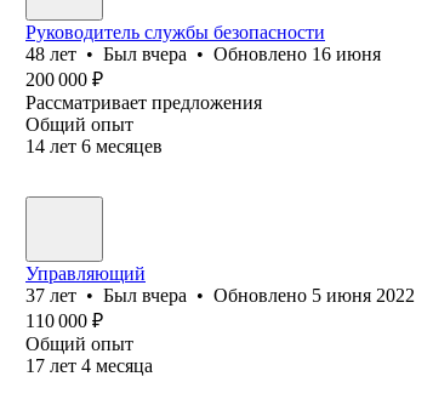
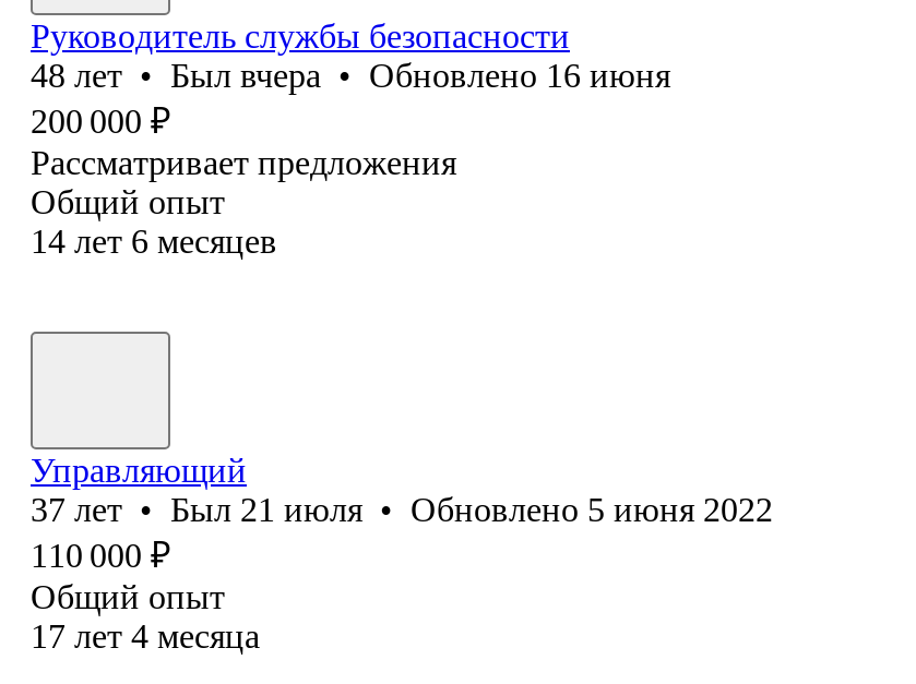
[25,285,415,305] 37 лет • Был вчера • Обновлено 5 июня 2022 -> [31,491,773,528] 37 лет • Был 21 июля • Обновлено 5 июня 2022

